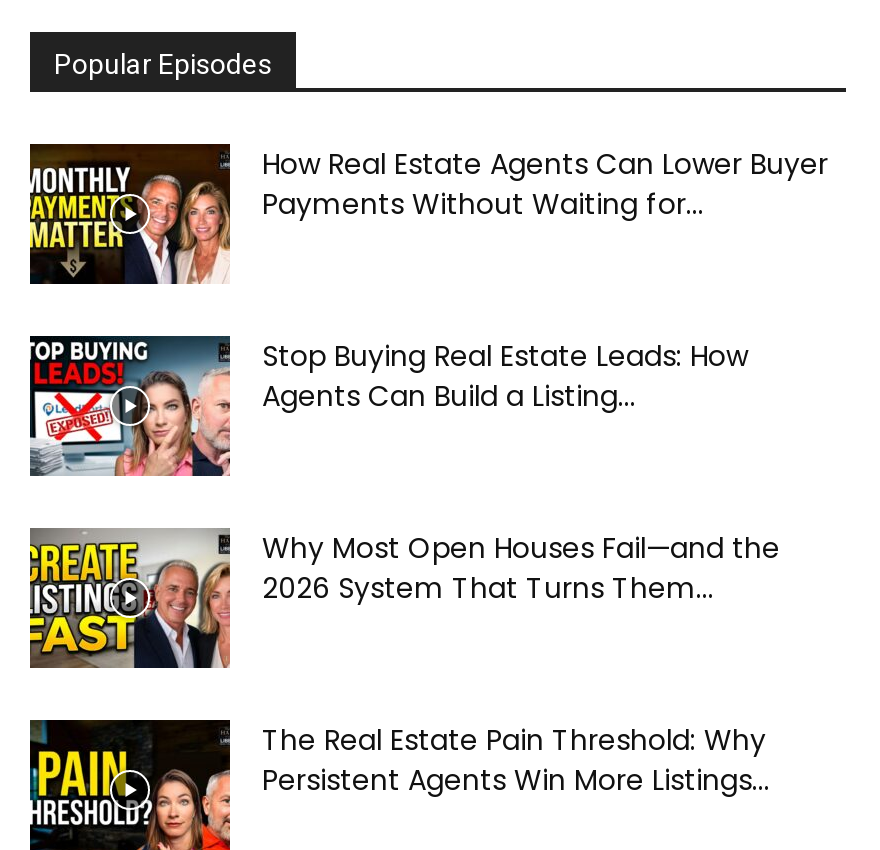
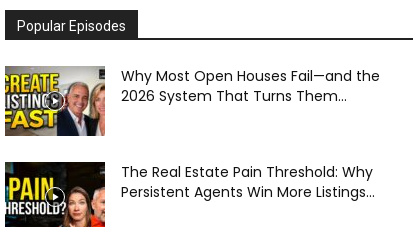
[28,144,828,286] [image] | How Real Estate Agents Can Lower Buyer | Payments Without Waiting for... -> none
[30,336,748,478] [image] | Stop Buying Real Estate Leads: How | Agents Can Build a Listing... -> none

